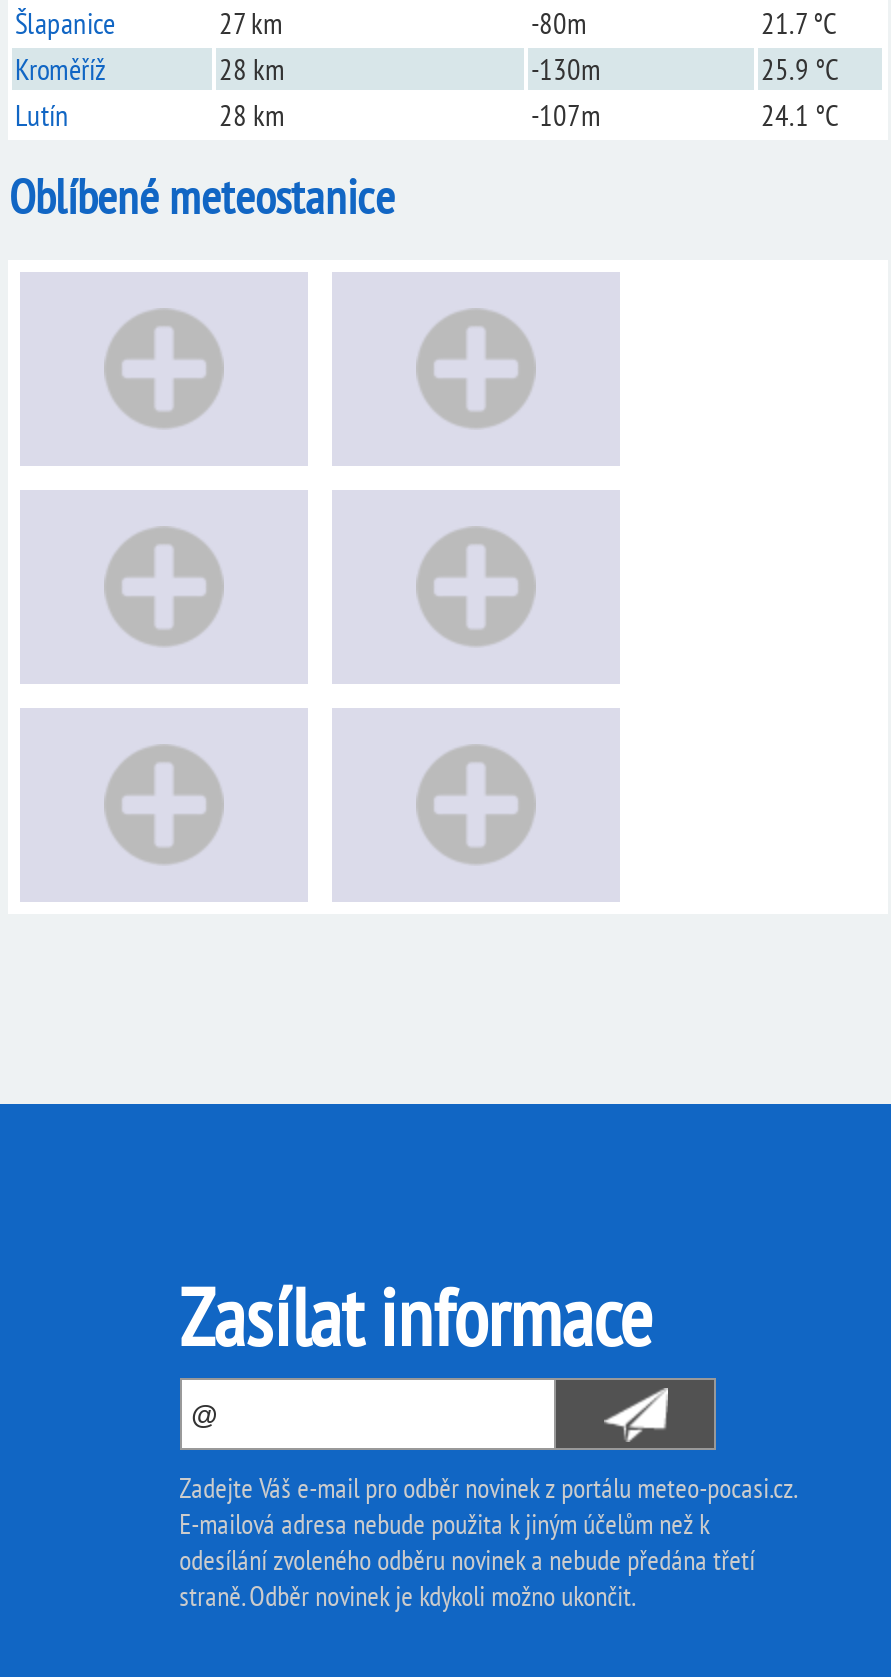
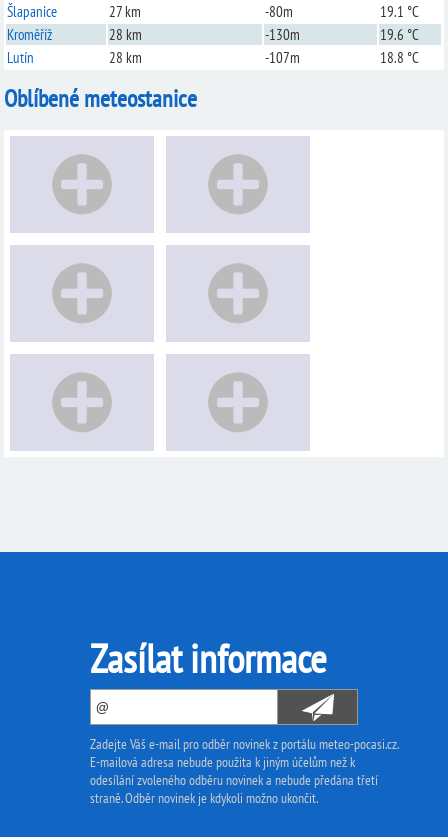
[761,5,837,43] 21.7 °C -> [380,2,419,21] 19.1 °C
[761,51,839,89] 25.9 °C -> [380,25,419,44] 19.6 °C
[761,97,839,135] 24.1 °C -> [380,48,419,67] 18.8 °C

